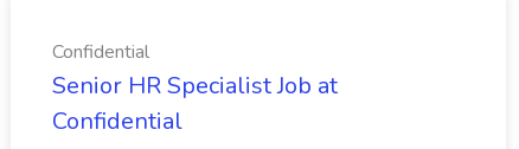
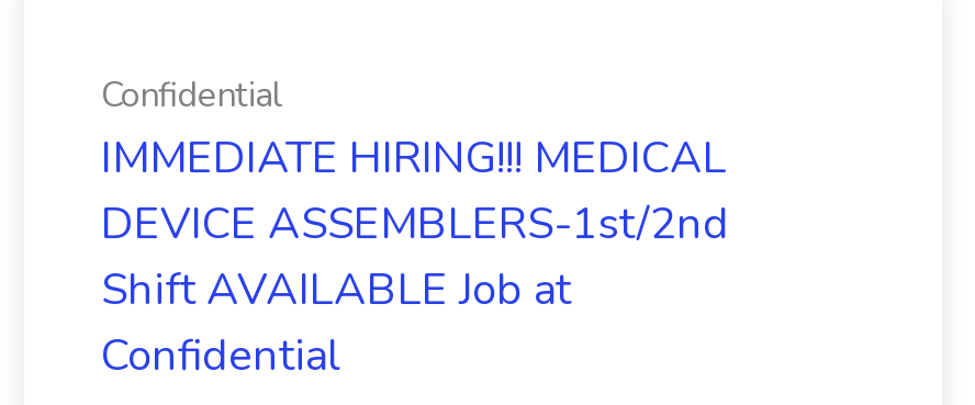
[52,70,338,102] Senior HR Specialist Job at -> [101,128,729,319] IMMEDIATE HIRING!!! MEDICAL | DEVICE ASSEMBLERS-1st/2nd | Shift AVAILABLE Job at

